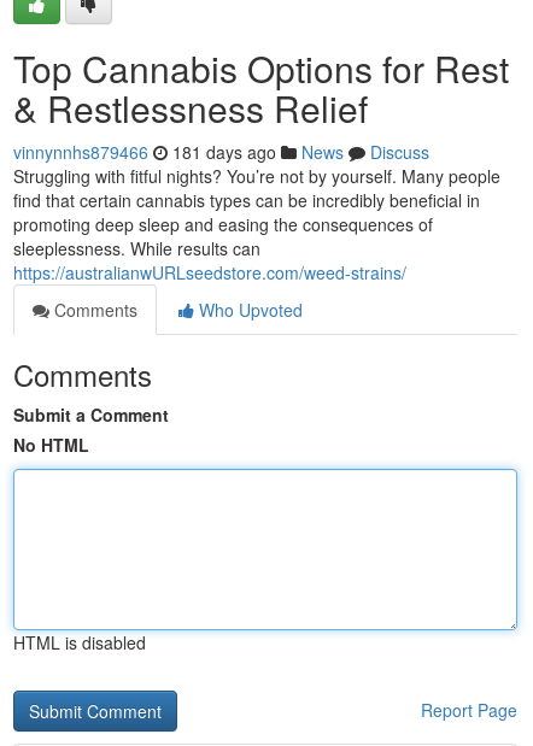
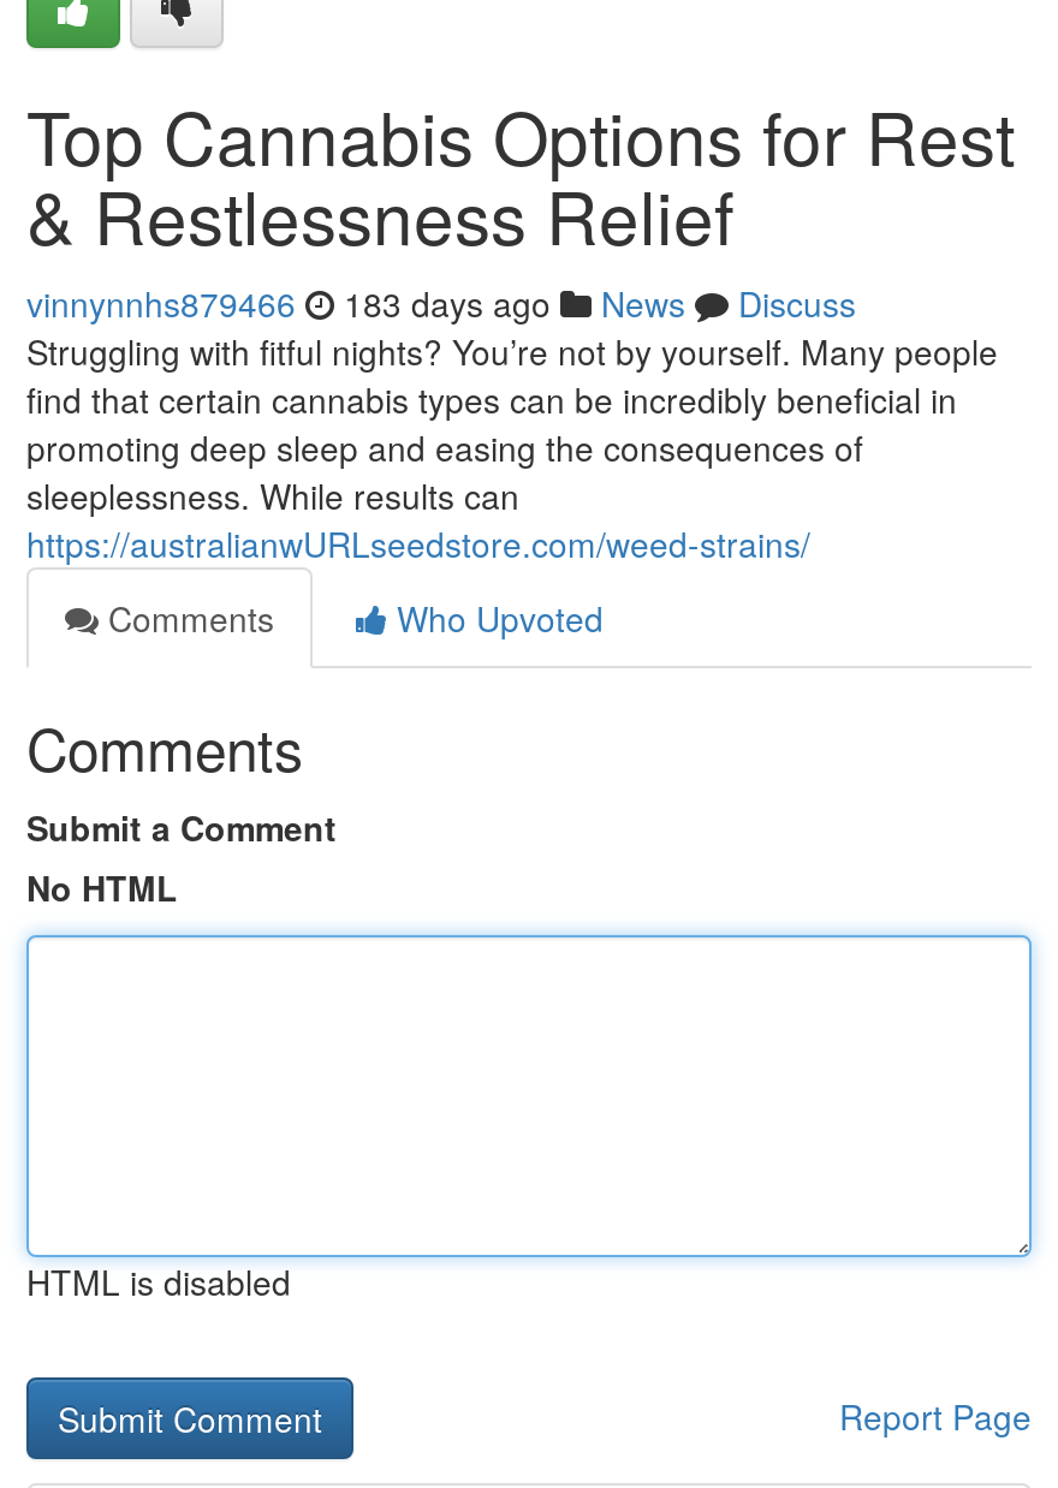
[13,140,429,164] vinnynnhs879466 181 days ago News Discuss -> [26,279,856,327] vinnynnhs879466 183 days ago News Discuss

